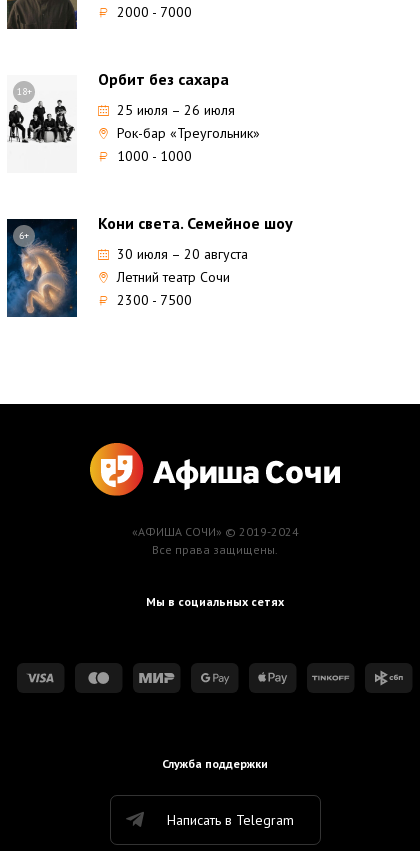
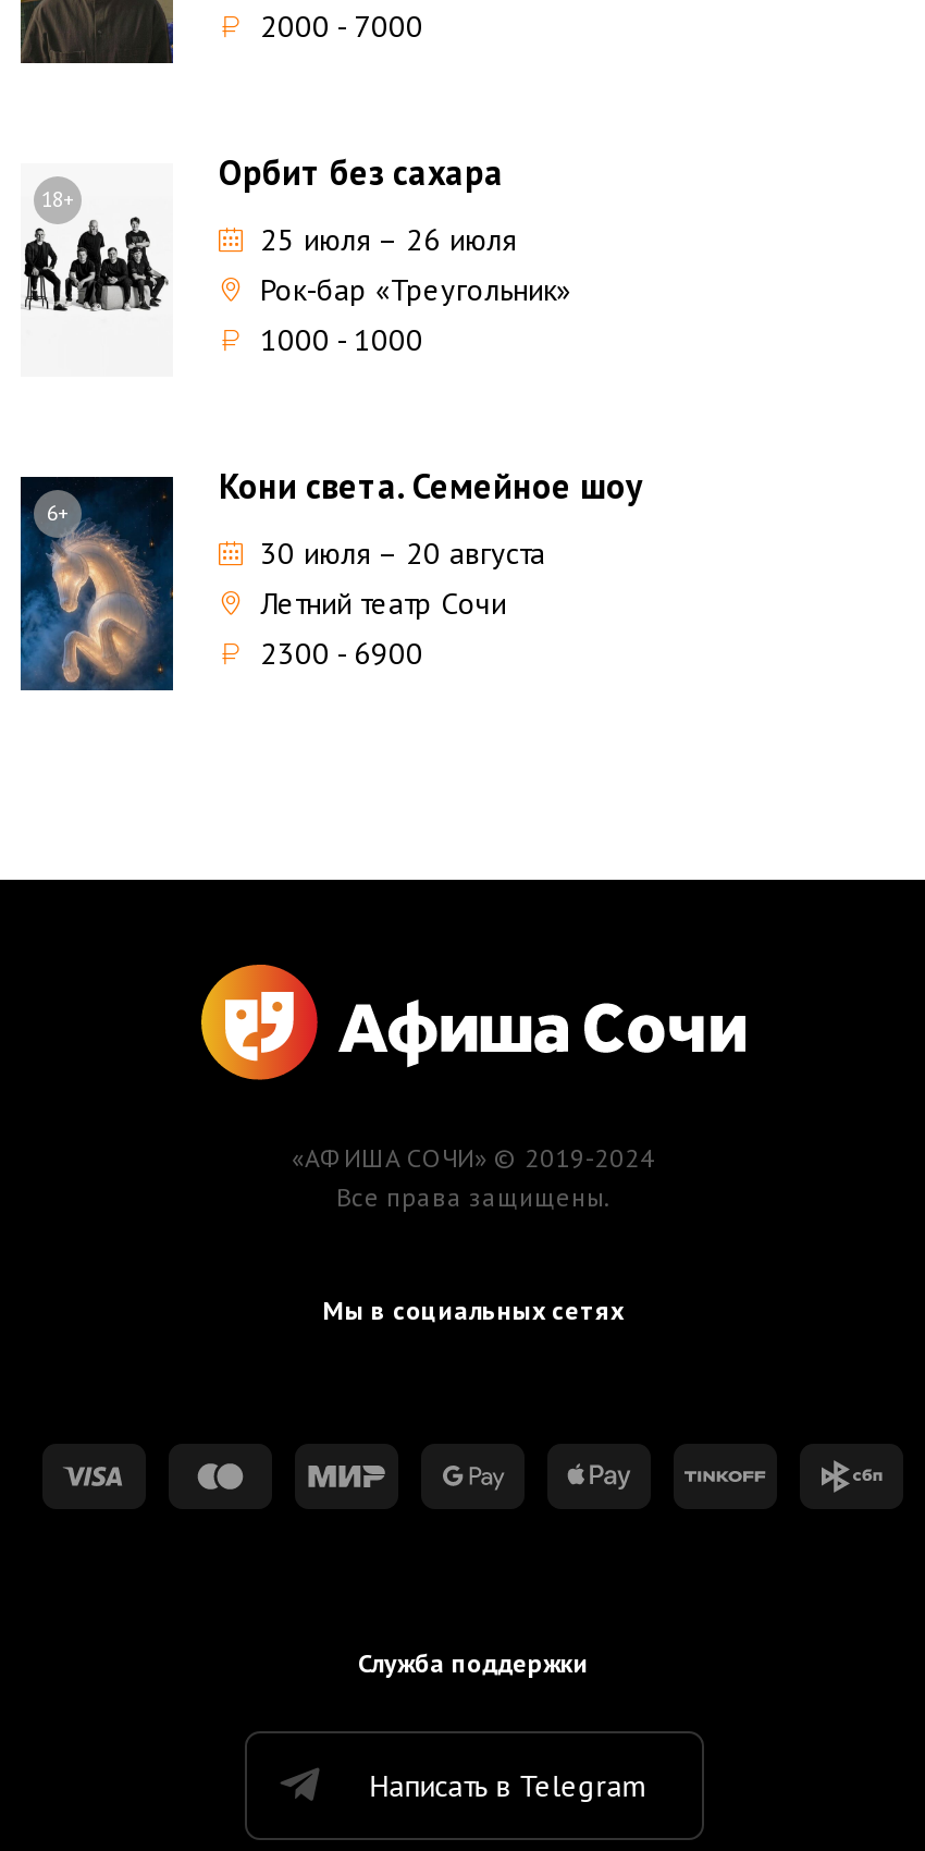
[117,291,192,309] 2300 - 7500 -> [260,634,423,673] 2300 - 6900

